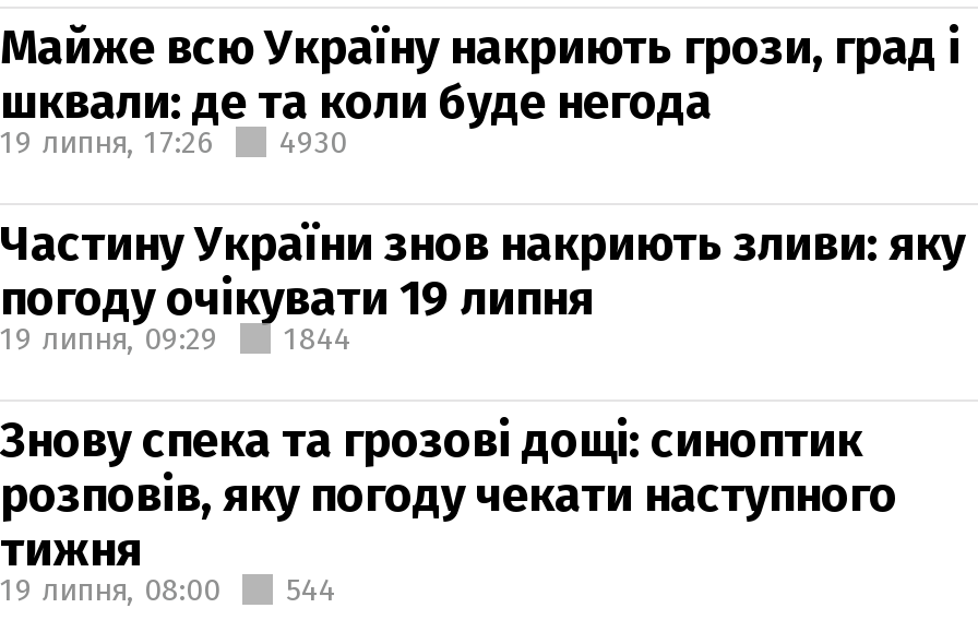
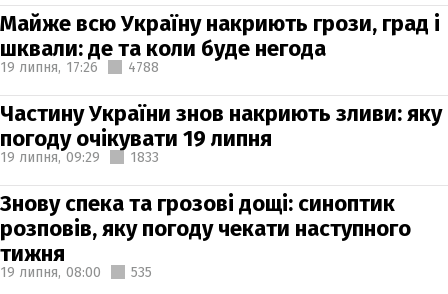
[0,123,347,160] 19 липня, 17:26 4930 -> [0,58,159,75] 19 липня, 17:26 4788
[0,320,351,357] 19 липня, 09:29 1844 -> [0,148,159,165] 19 липня, 09:29 1833
[0,571,336,608] 19 липня, 08:00 544 -> [0,263,152,280] 19 липня, 08:00 535

